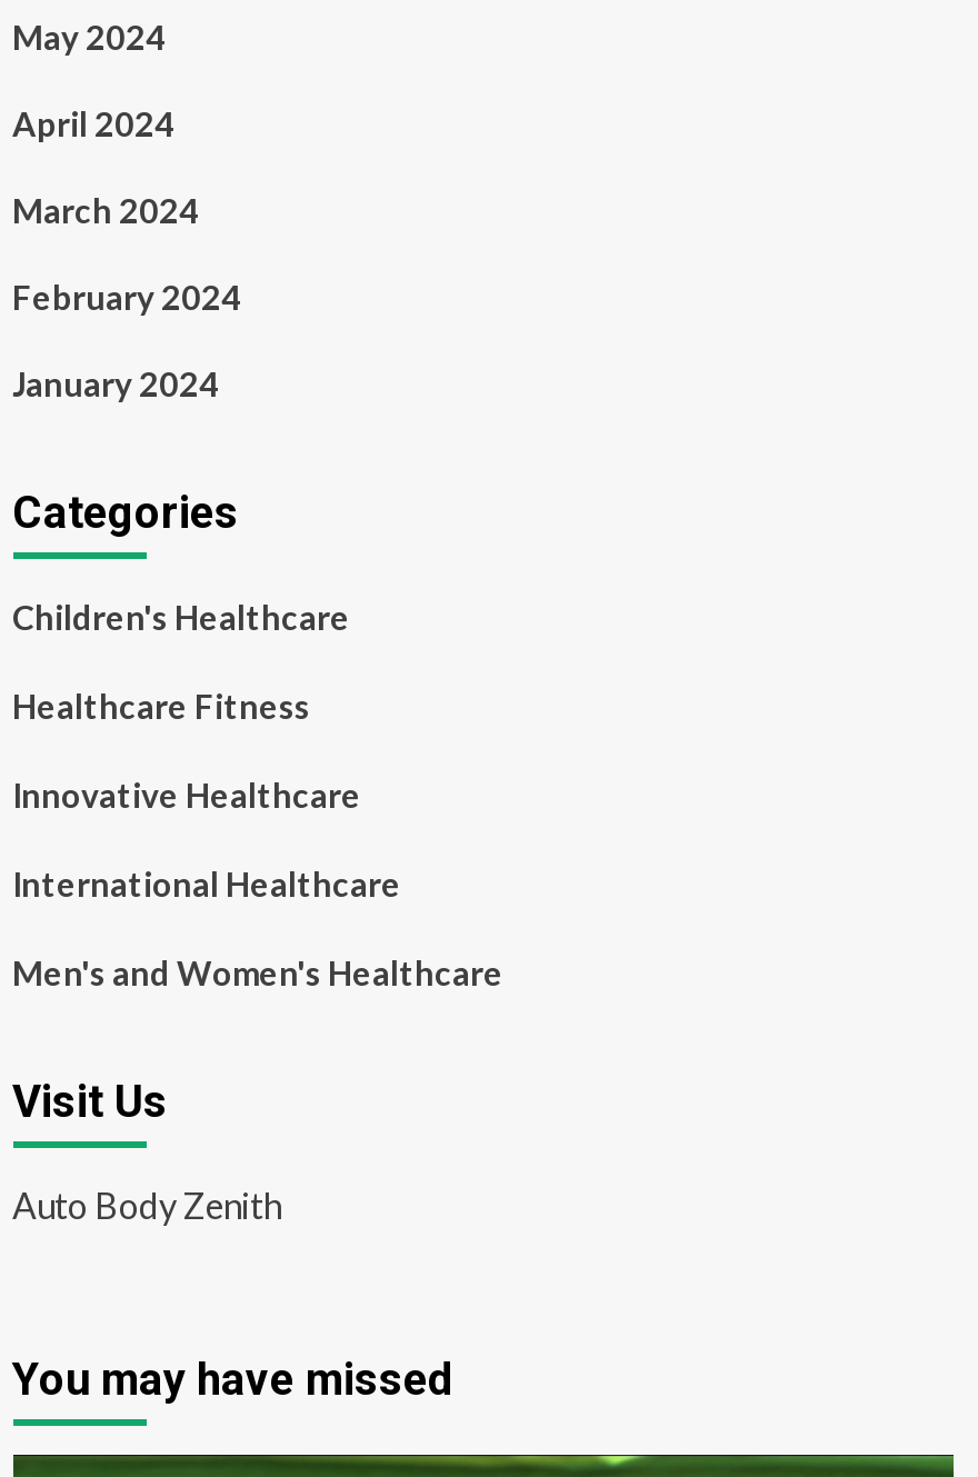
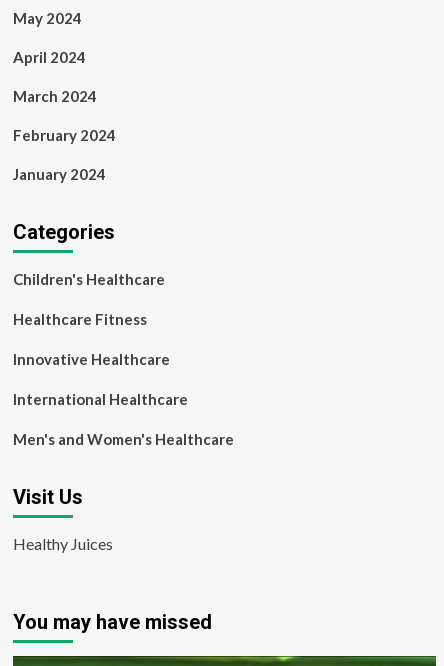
[12,1184,281,1226] Auto Body Zenith -> [12,534,112,553] Healthy Juices

